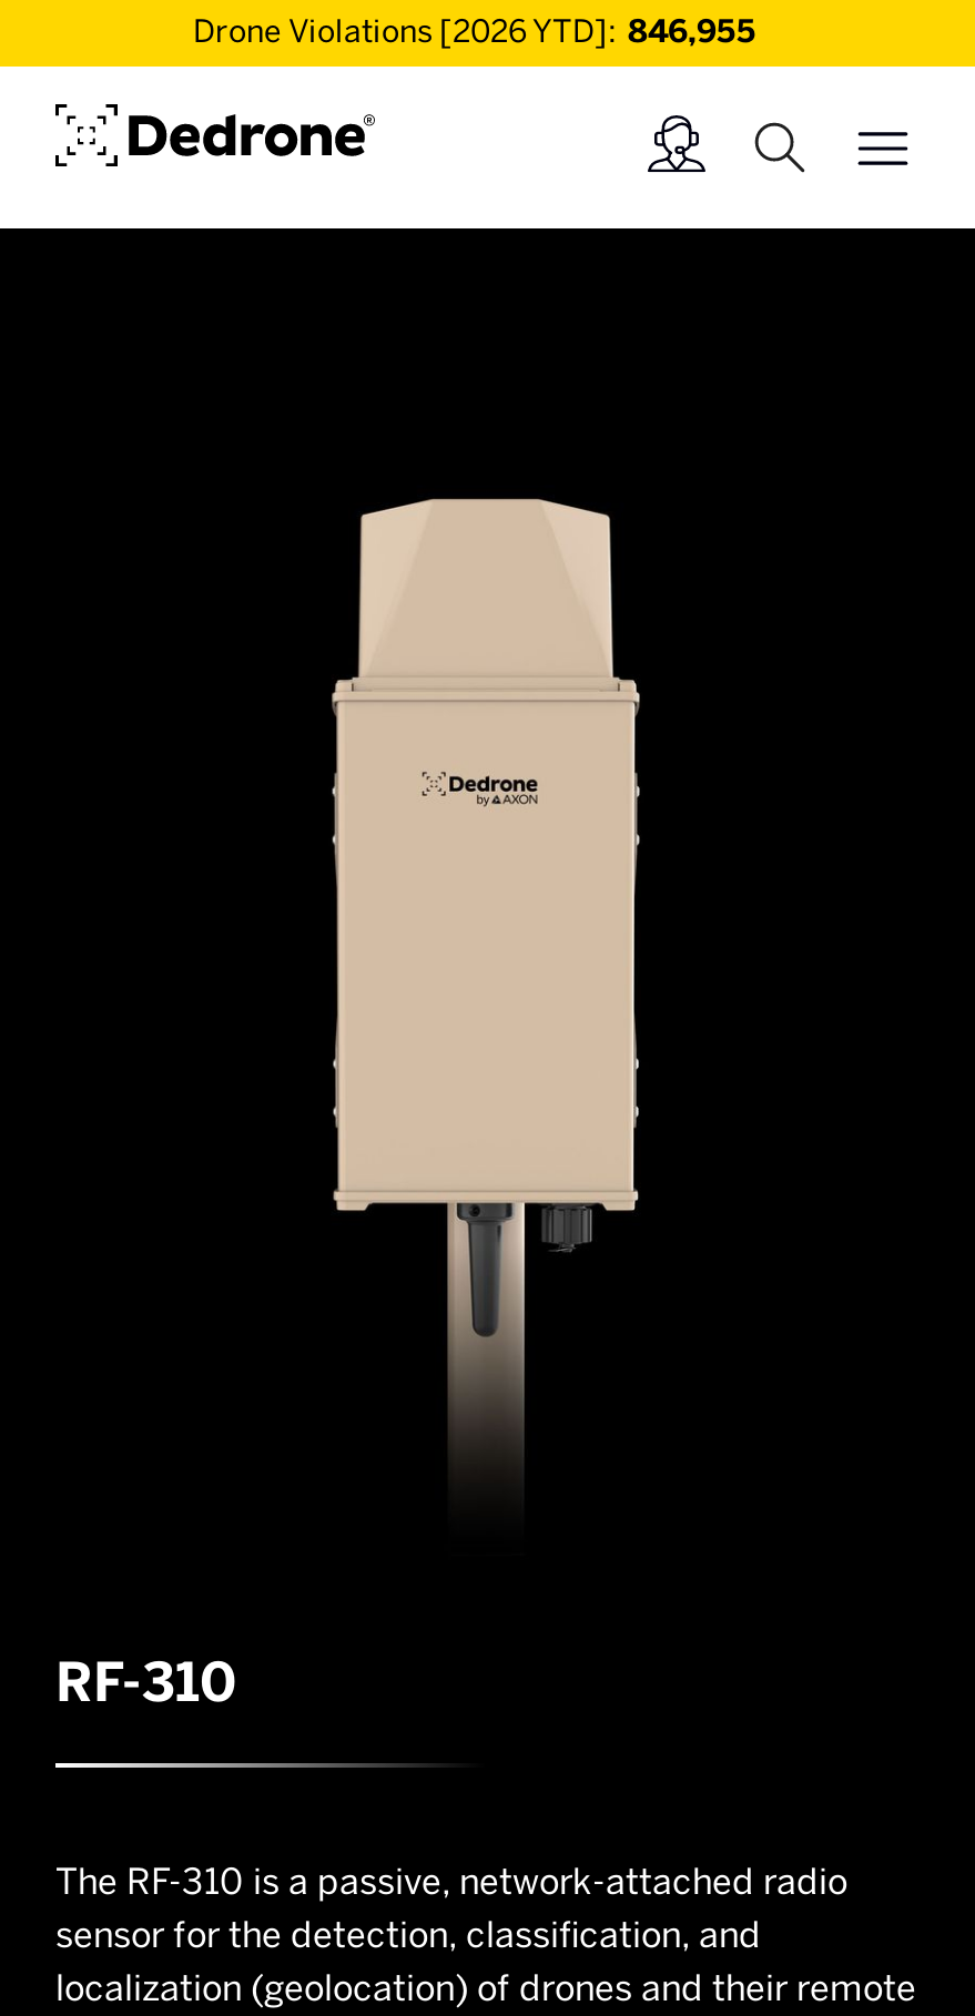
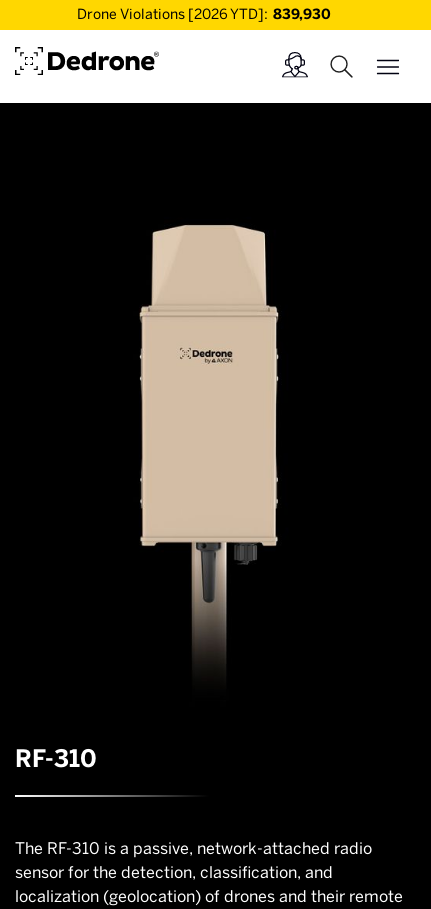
[193,13,756,51] Drone Violations [2026 YTD]: 846,955 -> [77,6,331,23] Drone Violations [2026 YTD]: 839,930

